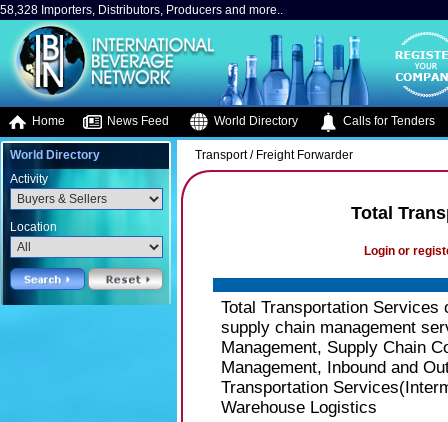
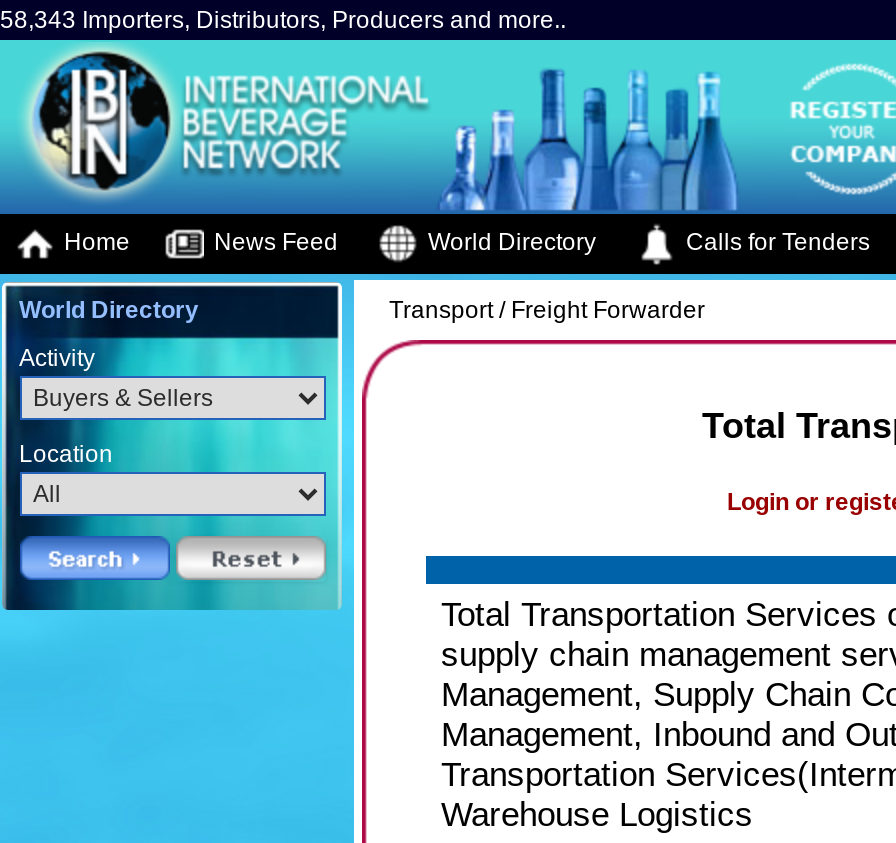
[0,3,283,17] 58,328 Importers, Distributors, Producers and more.. -> [0,6,566,34] 58,343 Importers, Distributors, Producers and more..

